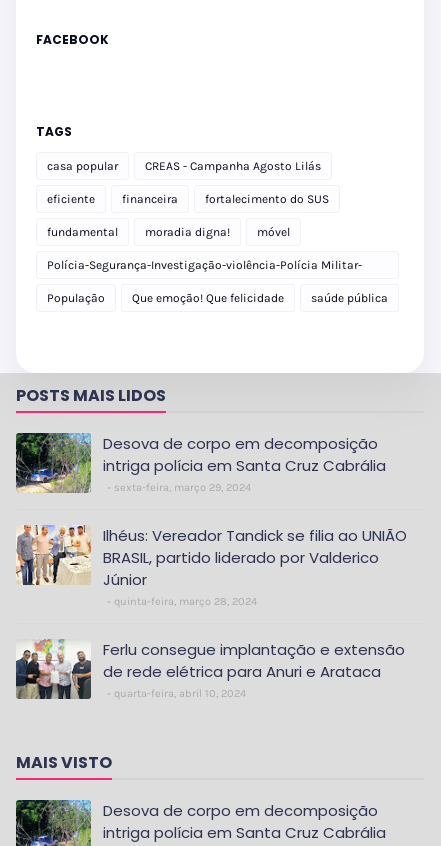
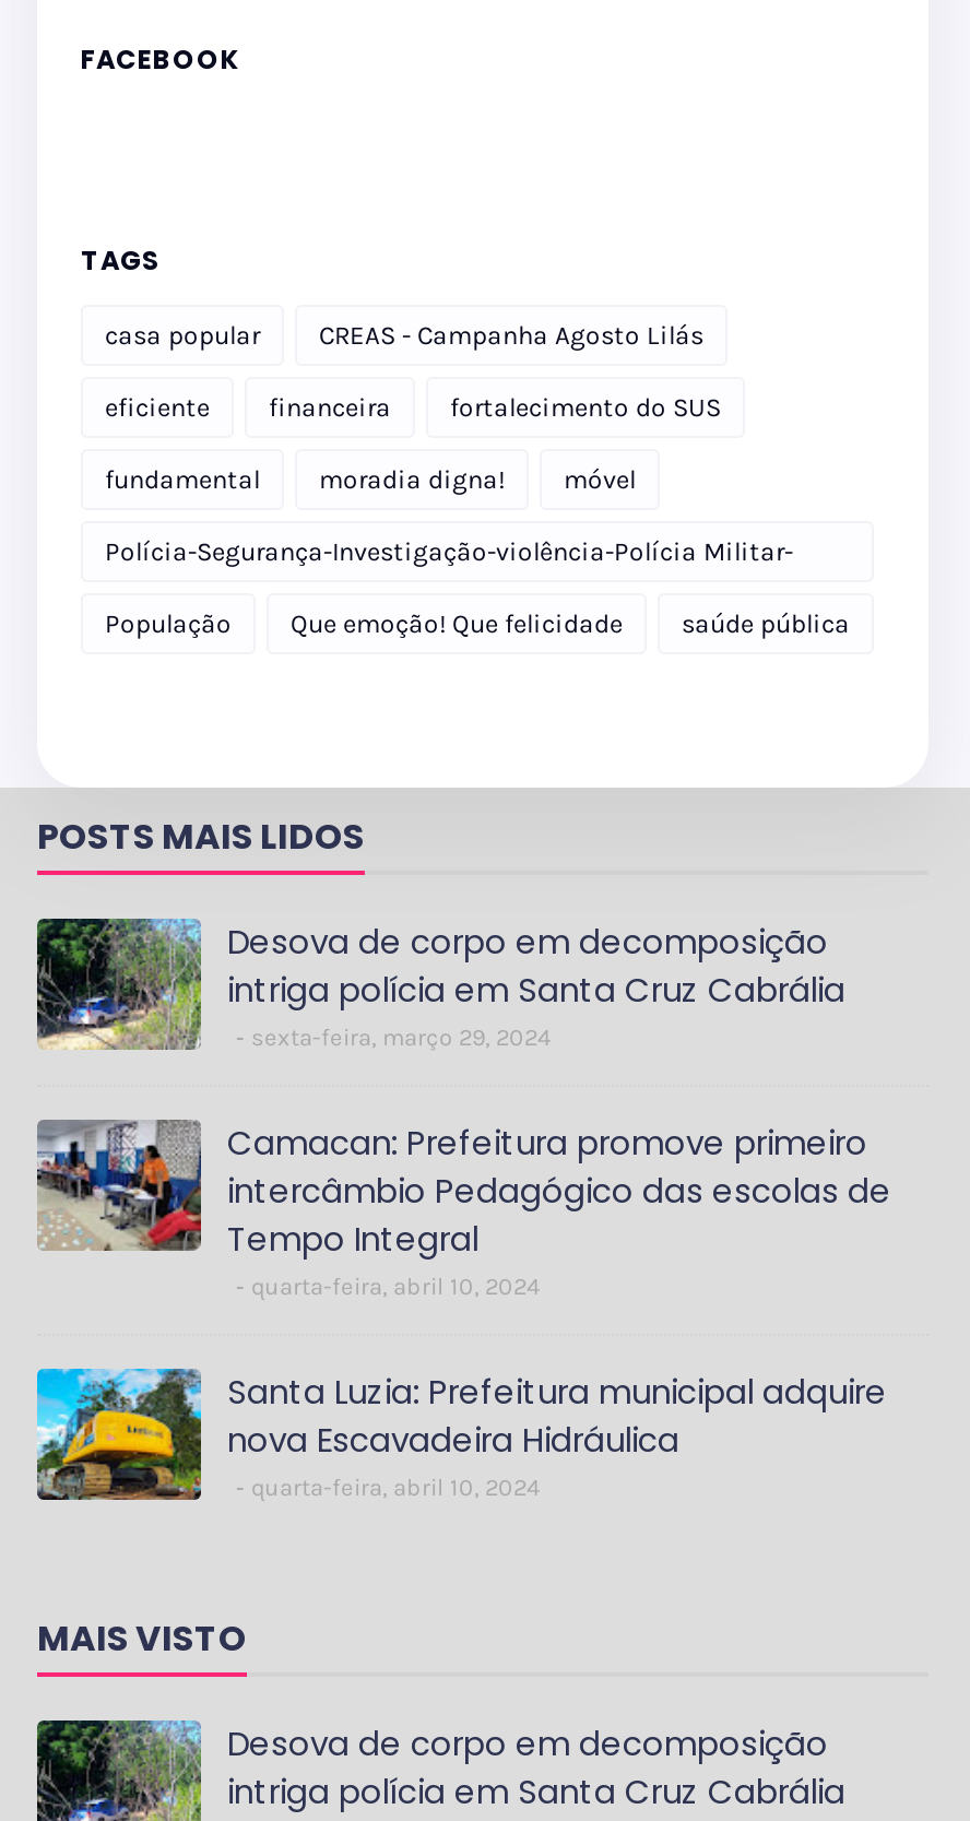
[16,524,407,608] [image] | Ilhéus: Vereador Tandick se filia ao UNIÃO | BRASIL, partido liderado por Valderico | Júnior | quinta-feira, março 28, 2024 -> [35,1118,891,1301] [image] | Camacan: Prefeitura promove primeiro | intercâmbio Pedagógico das escolas de | Tempo Integral | quarta-feira, abril 10, 2024
[15,639,405,700] [image] | Ferlu consegue implantação e extensão | de rede elétrica para Anuri e Arataca -> [35,1367,887,1502] [image] | Santa Luzia: Prefeitura municipal adquire | nova Escavadeira Hidráulica

